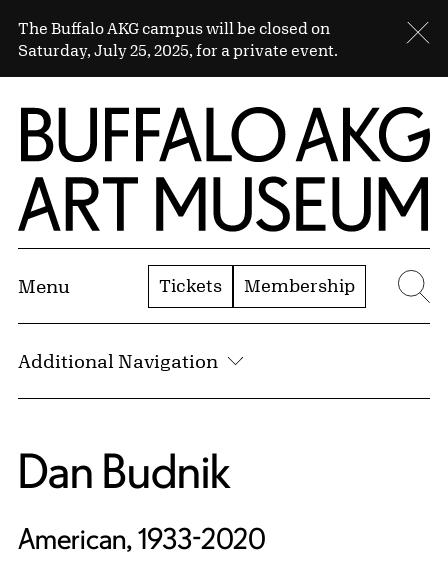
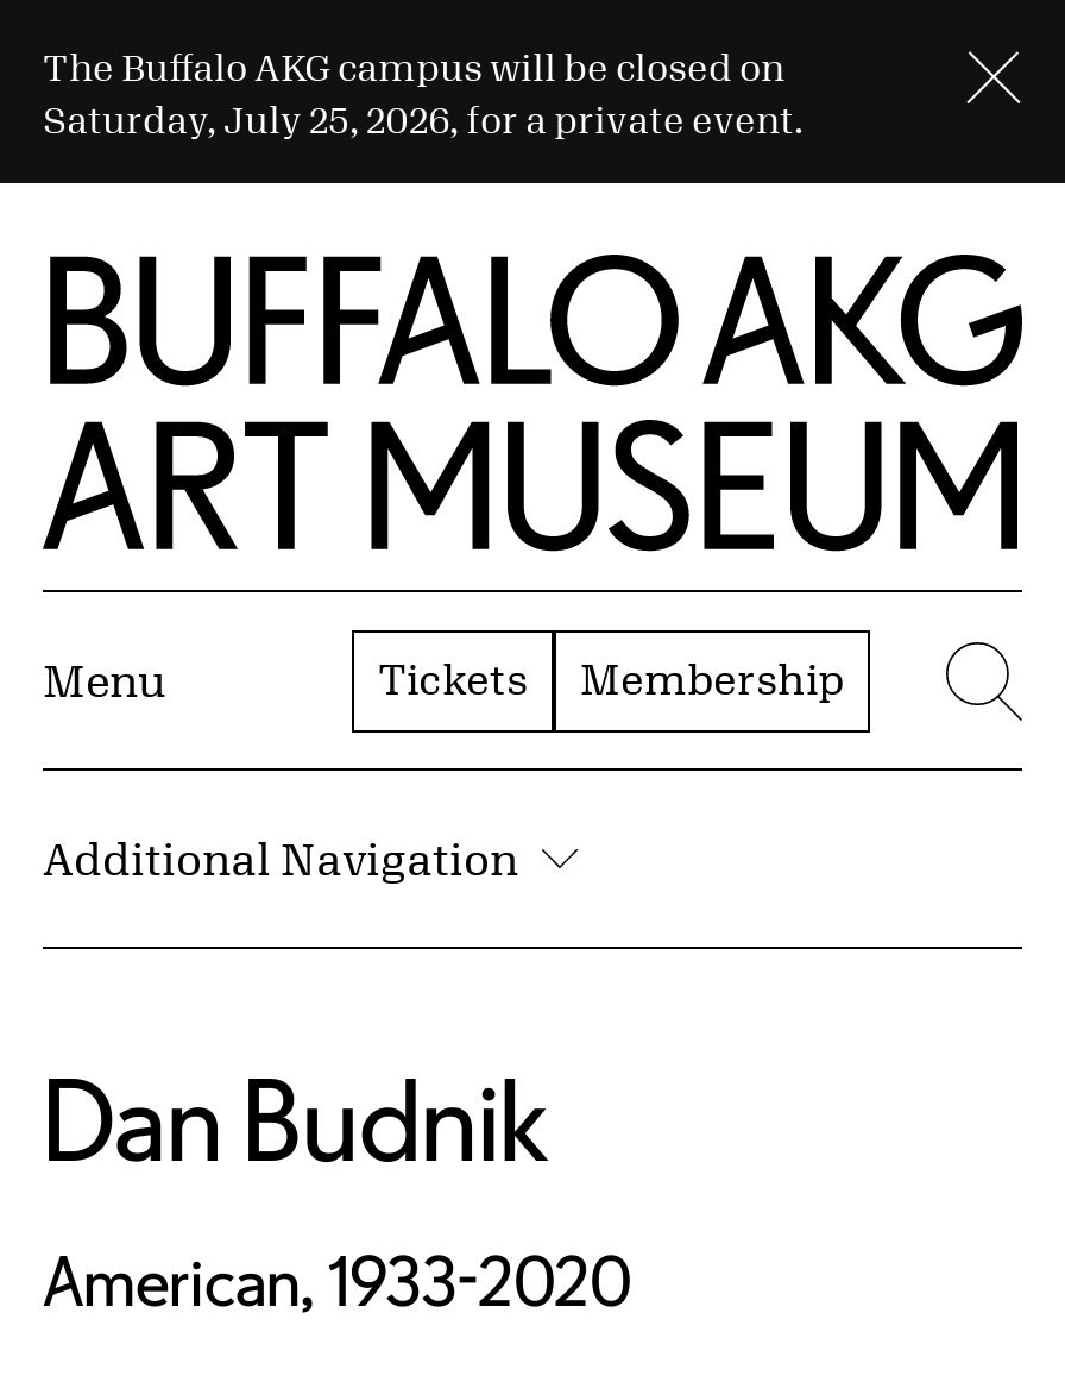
[18,41,338,59] Saturday, July 25, 2025, for a private event. -> [43,98,804,140] Saturday, July 25, 2026, for a private event.

